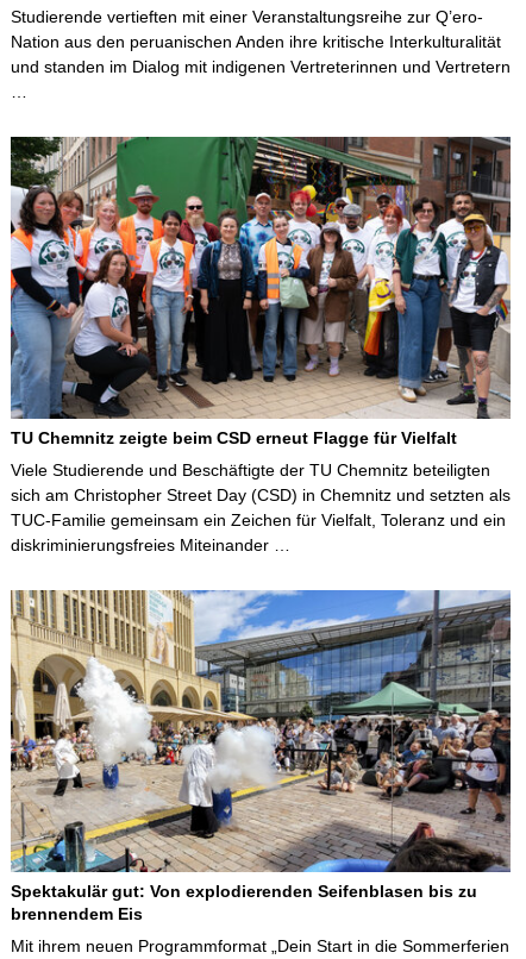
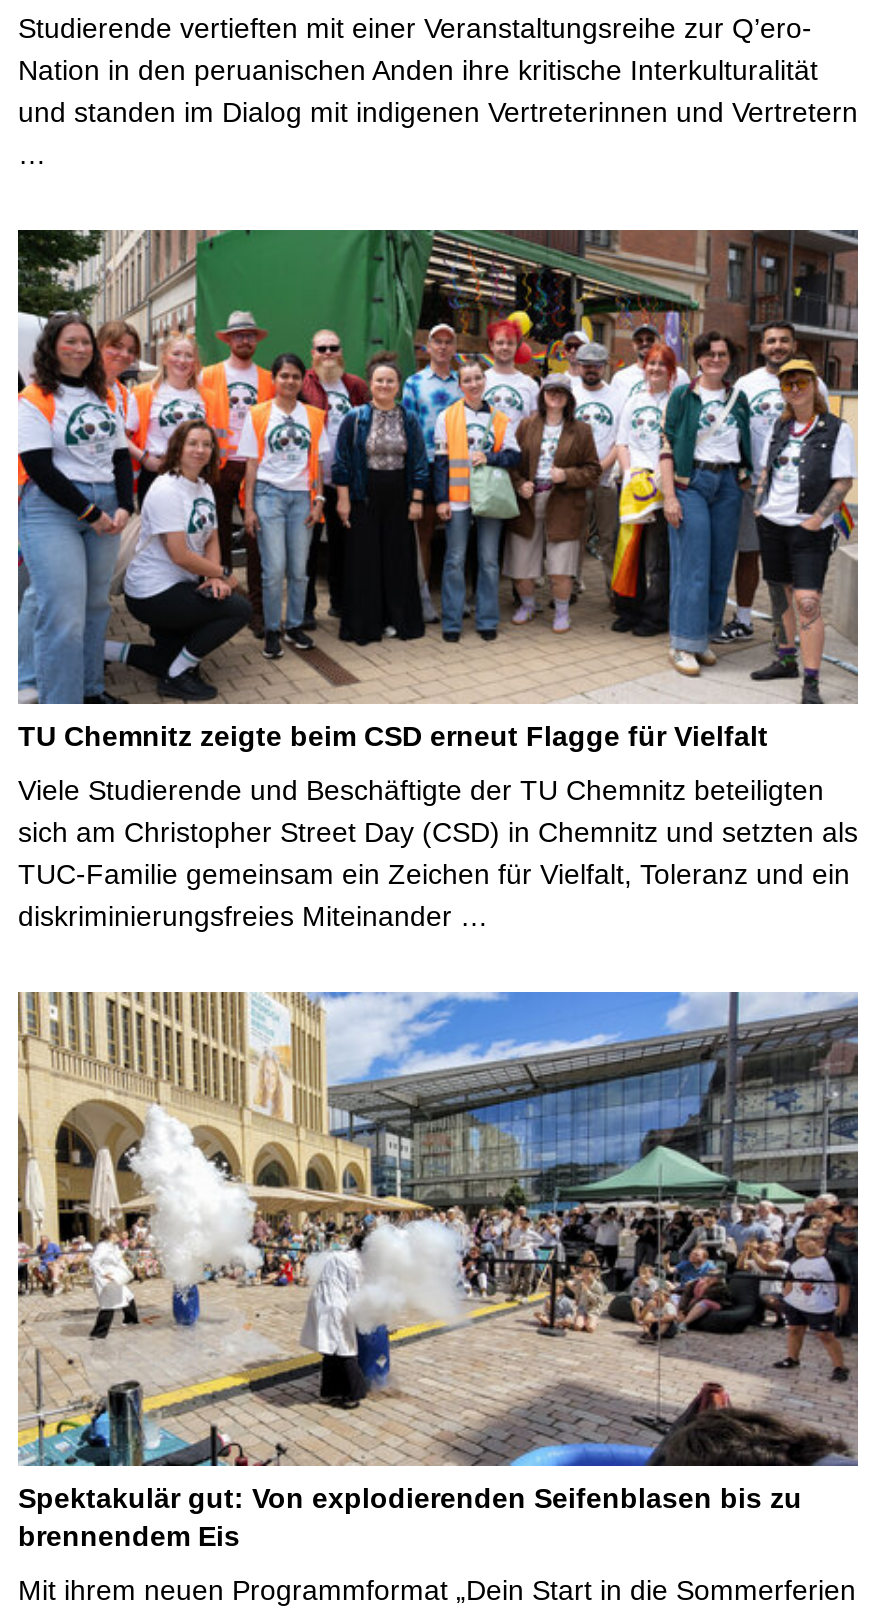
[11,32,501,51] Nation aus den peruanischen Anden ihre kritische Interkulturalität -> [18,53,818,85] Nation in den peruanischen Anden ihre kritische Interkulturalität

